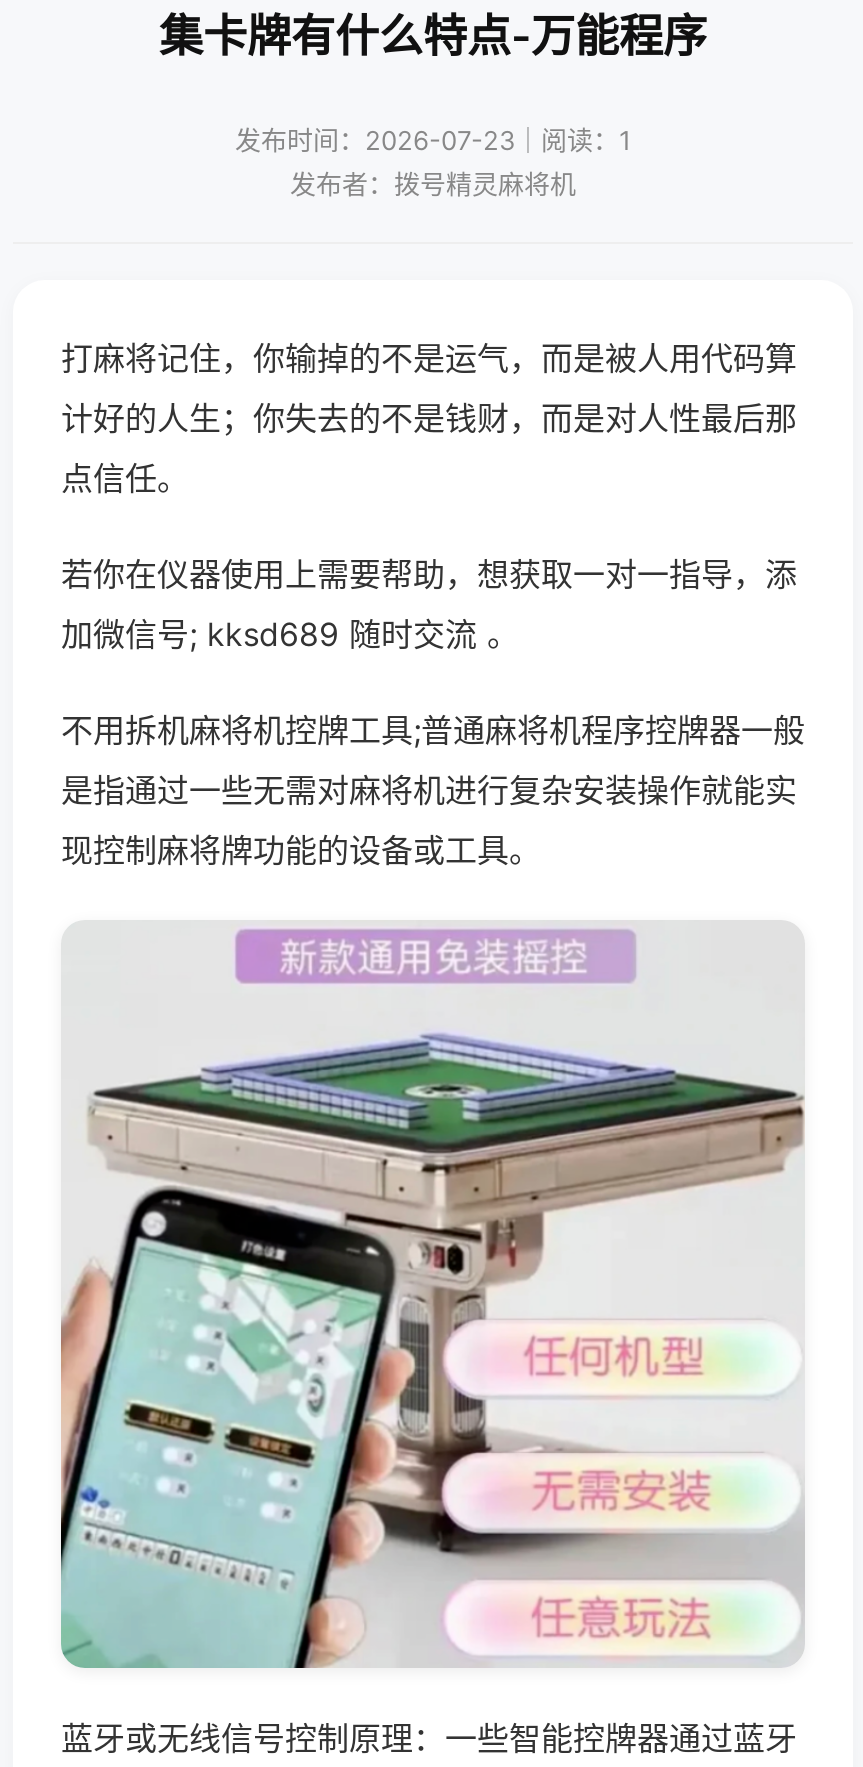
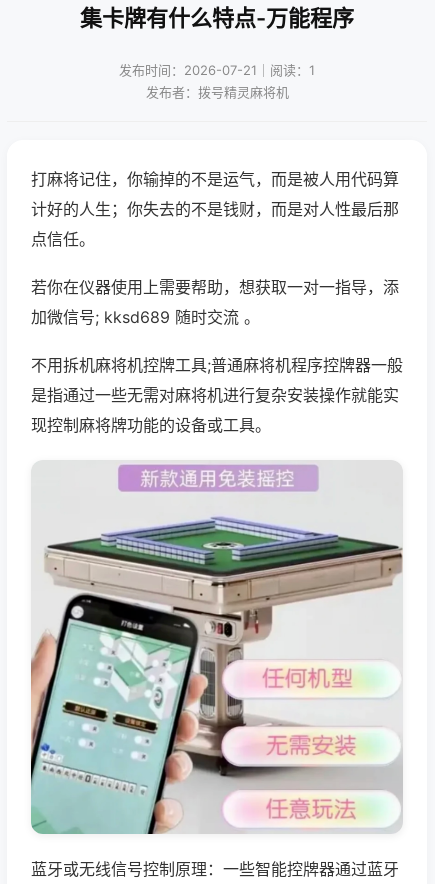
[235,124,631,156] 发布时间：2026-07-23｜阅读：1 -> [119,62,315,78] 发布时间：2026-07-21｜阅读：1

